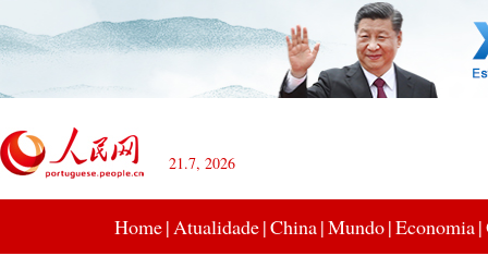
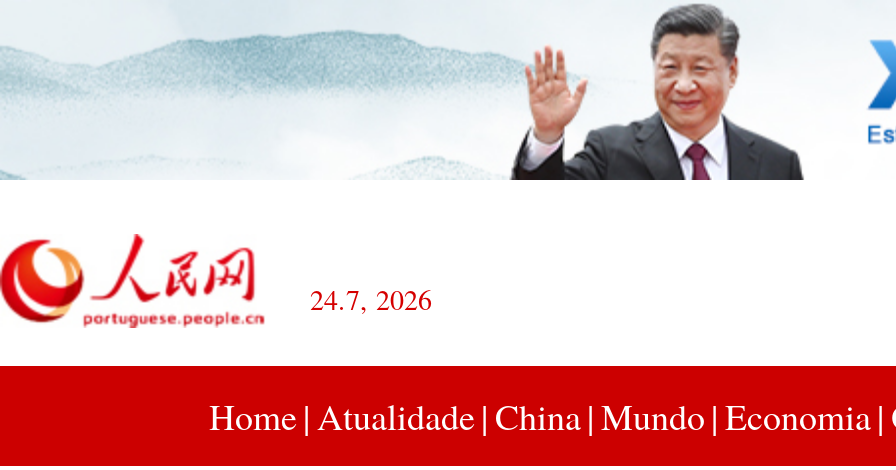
[169,153,235,173] 21.7, 2026 -> [310,280,432,318] 24.7, 2026

